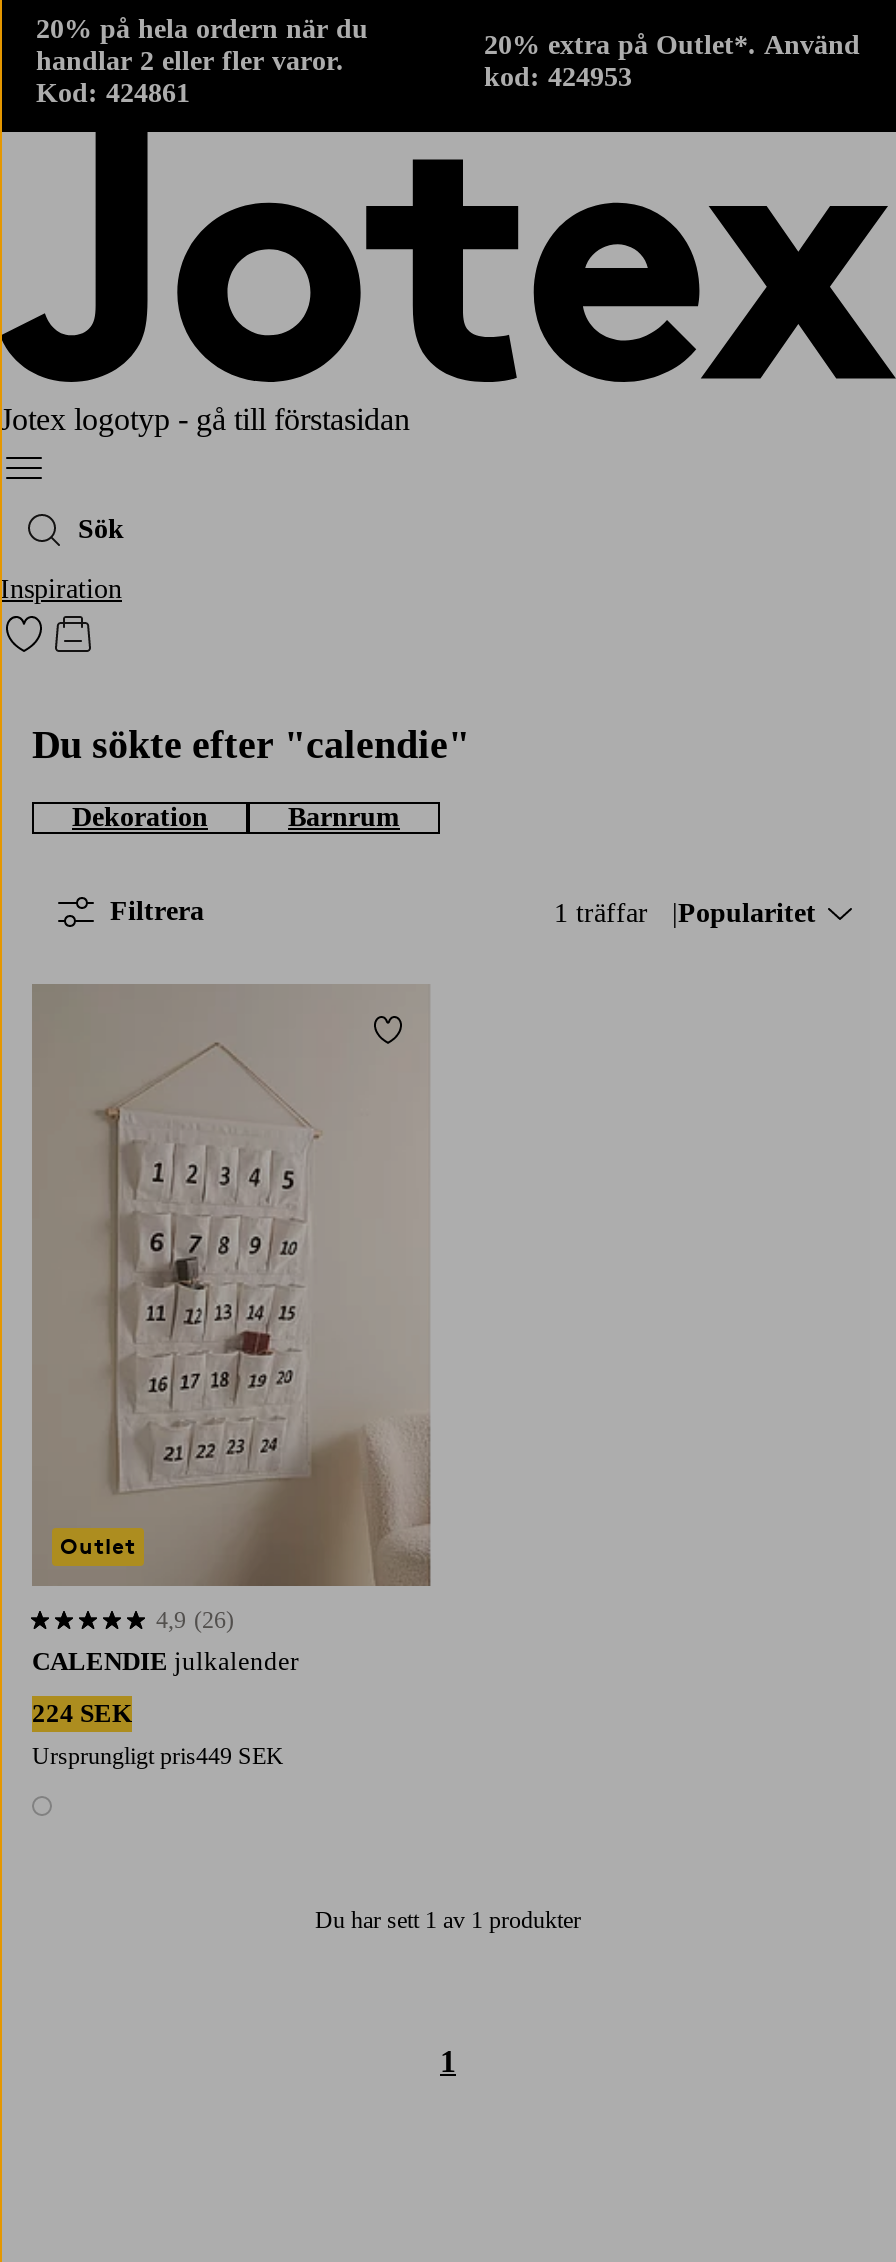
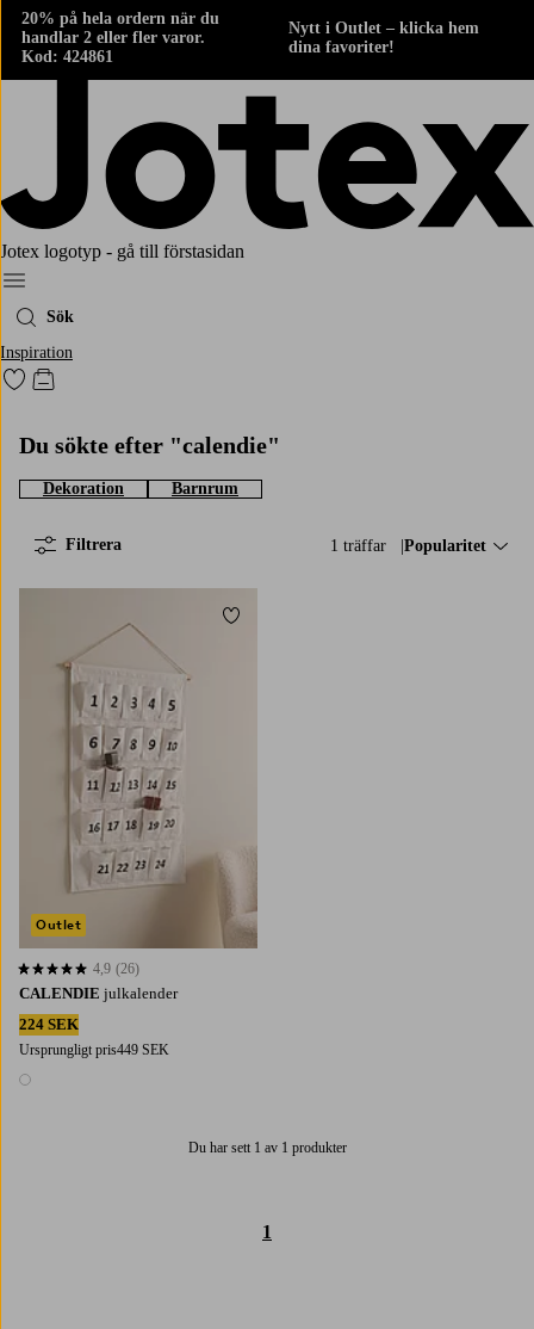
[484,30,860,92] 20% extra på Outlet*. Använd | kod: 424953 -> [288,19,479,56] Nytt i Outlet – klicka hem | dina favoriter!

